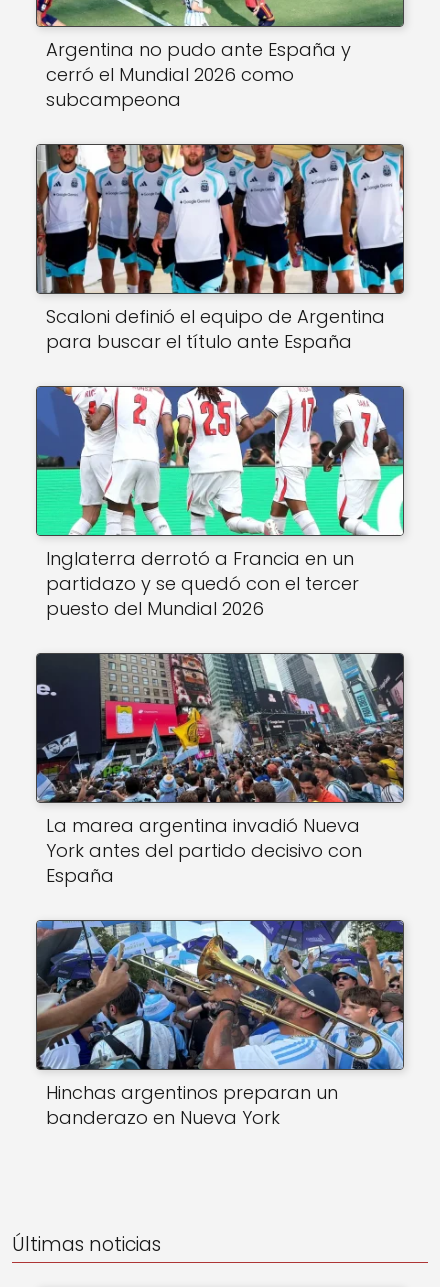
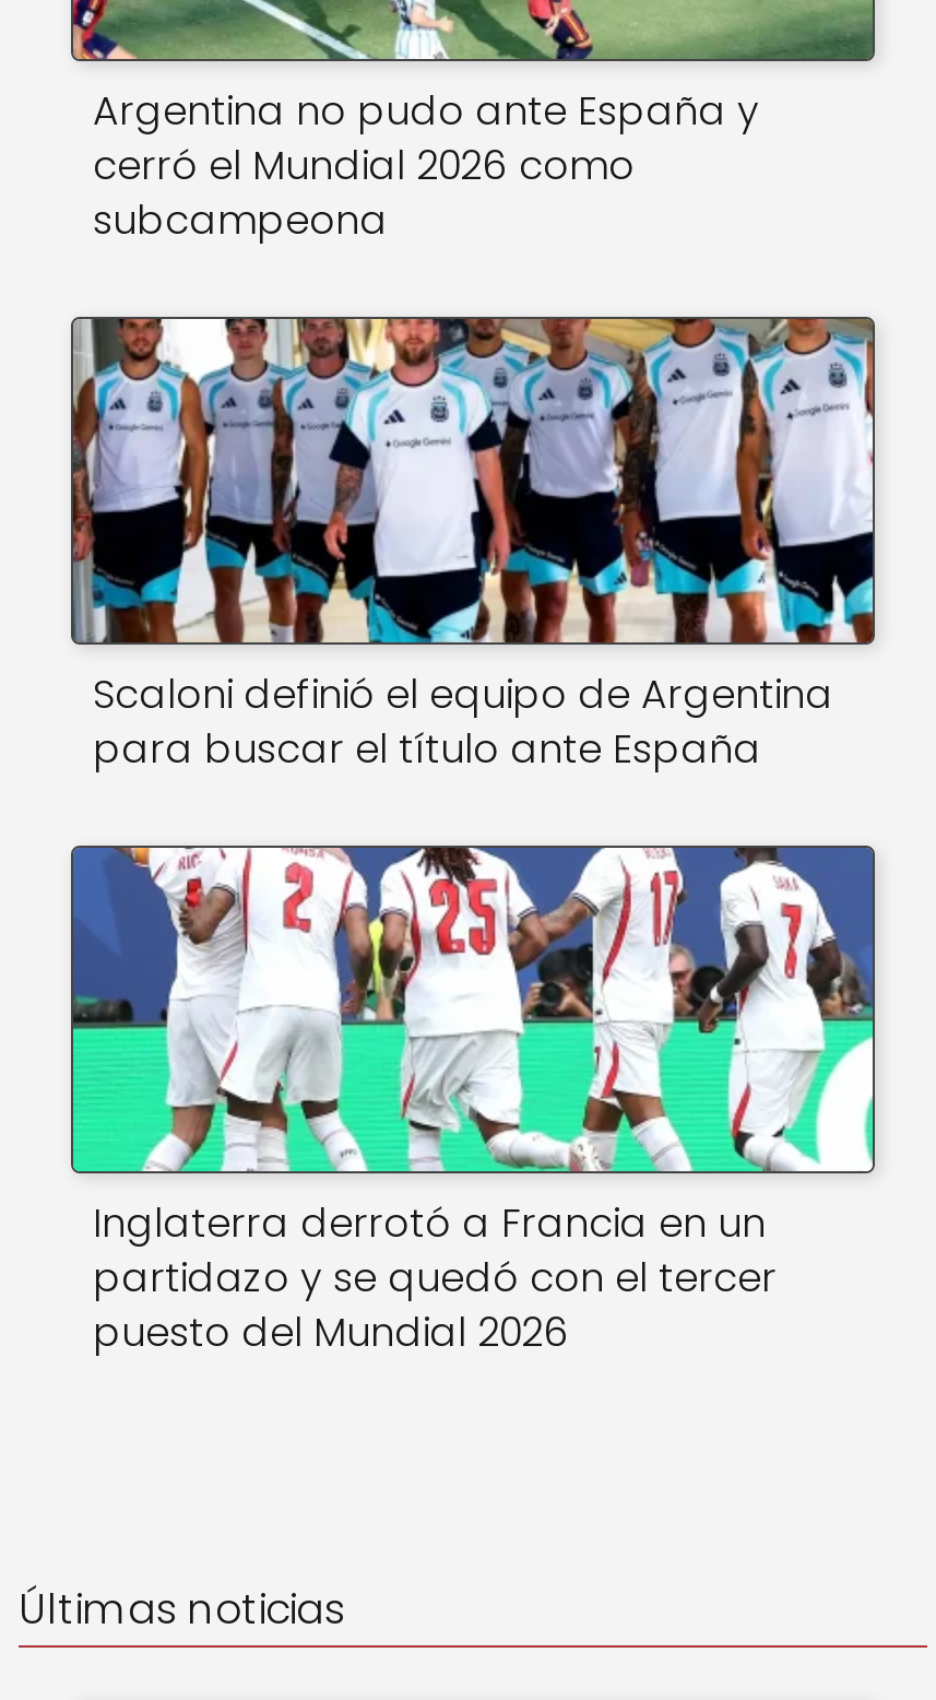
[36,653,404,888] [image] | La marea argentina invadió Nueva | York antes del partido decisivo con | España -> none
[35,919,405,1130] [image] | Hinchas argentinos preparan un | banderazo en Nueva York -> none

